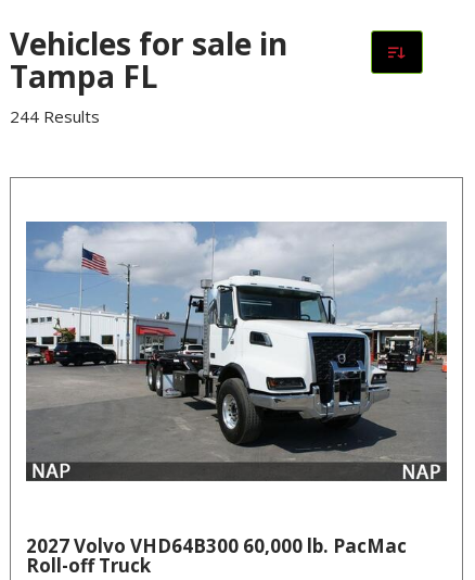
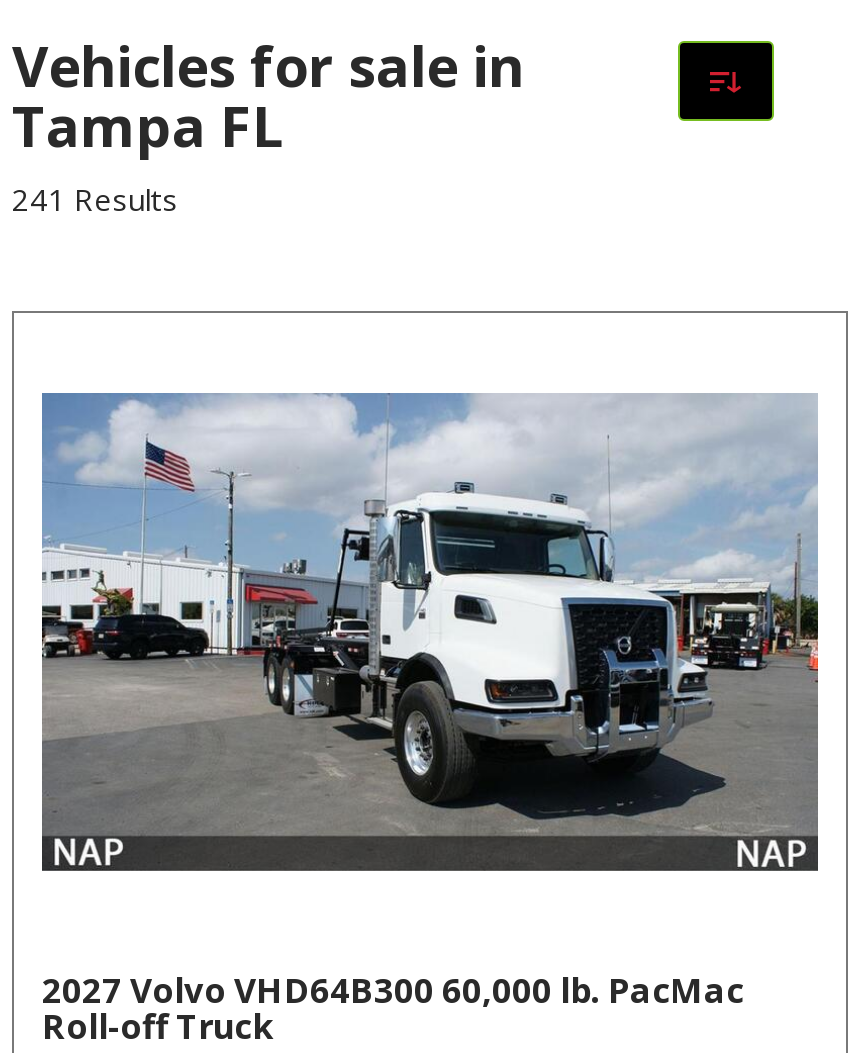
[10,105,100,127] 244 Results -> [12,179,178,219] 241 Results

